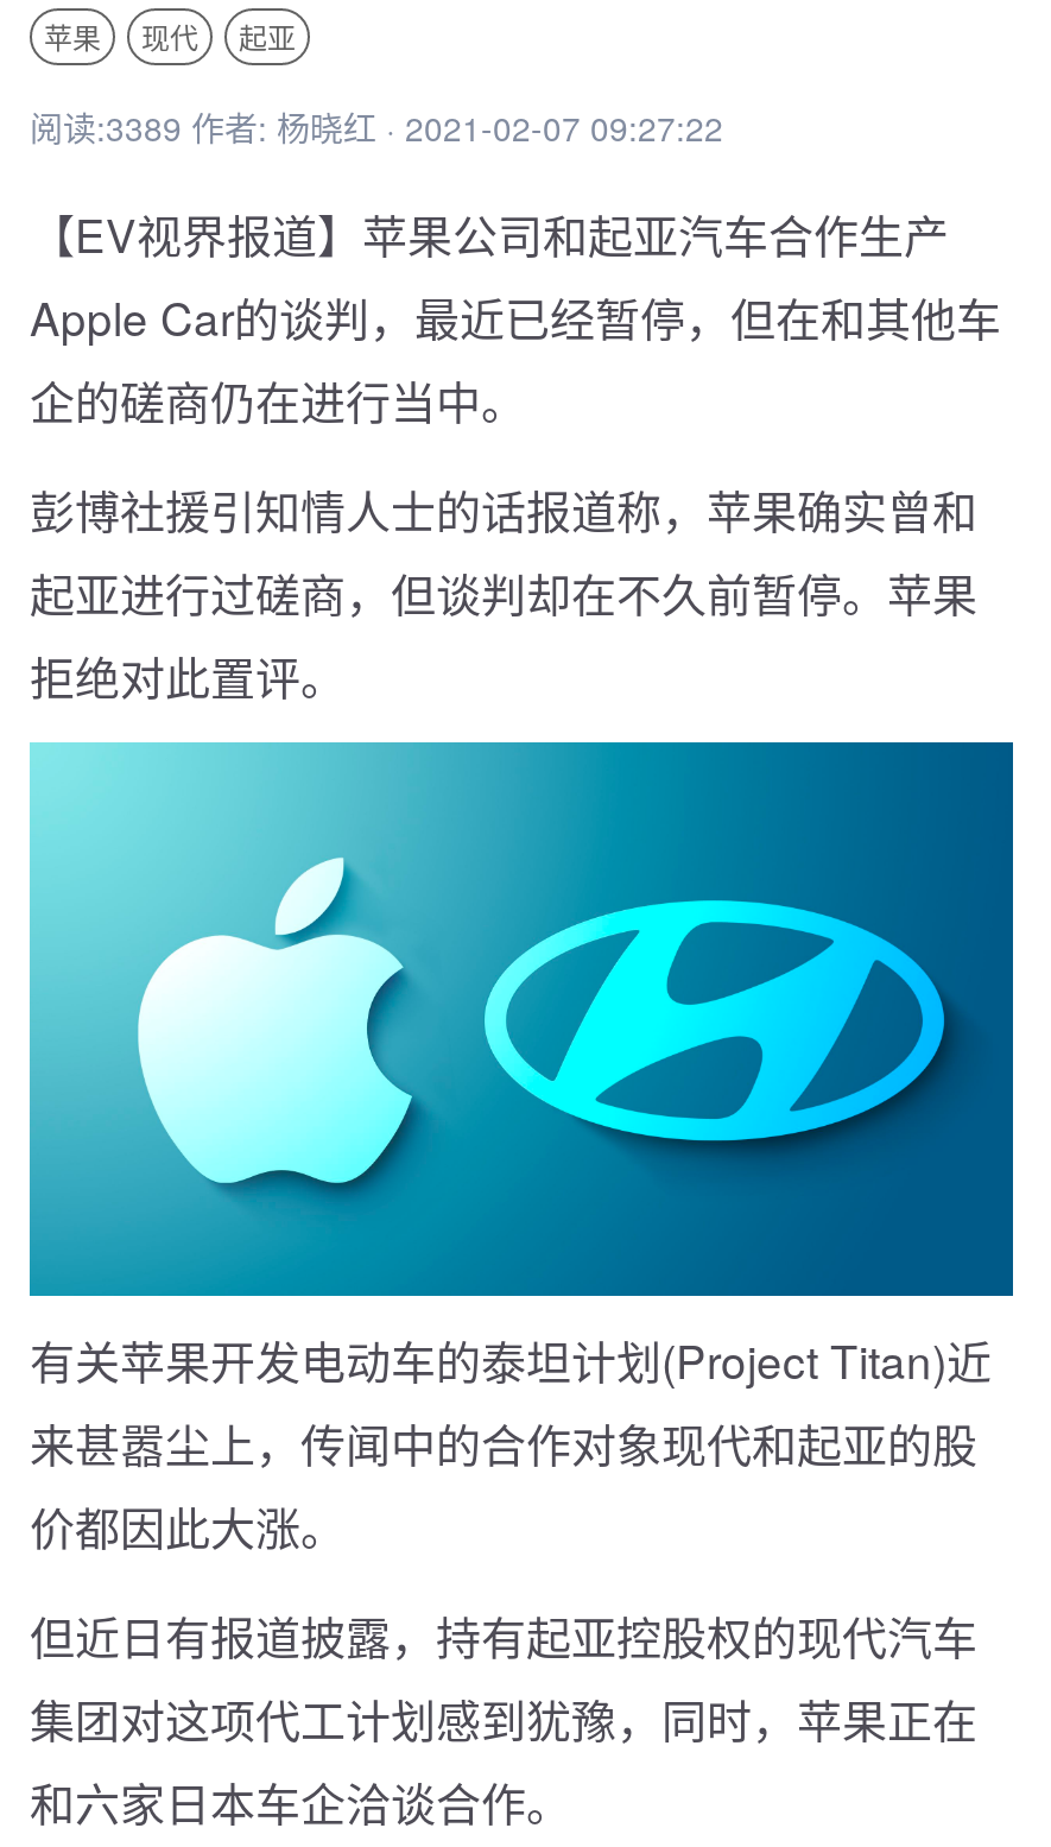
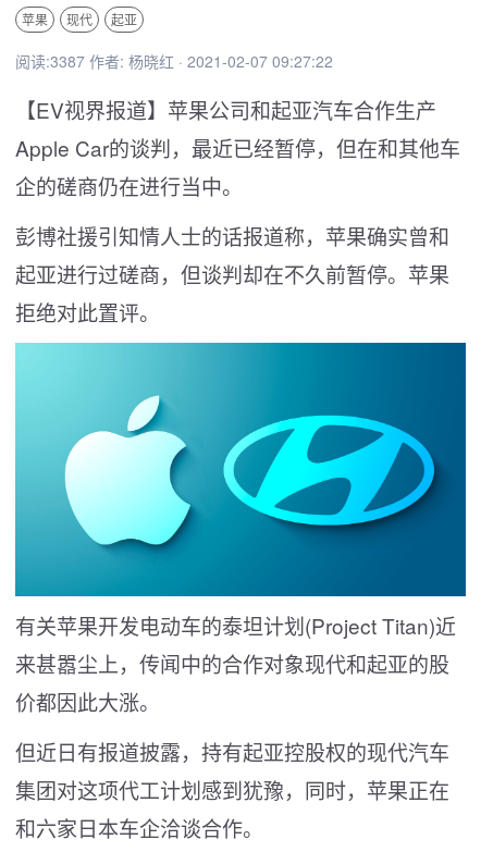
[30,103,723,151] 阅读:3389 作者: 杨晓红 · 2021-02-07 09:27:22 -> [15,50,333,72] 阅读:3387 作者: 杨晓红 · 2021-02-07 09:27:22

